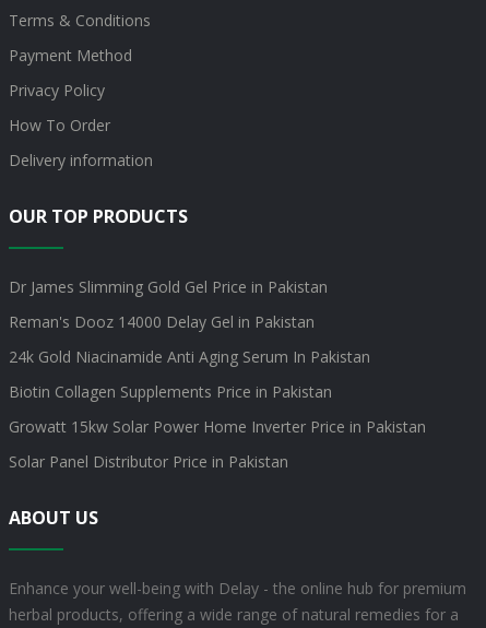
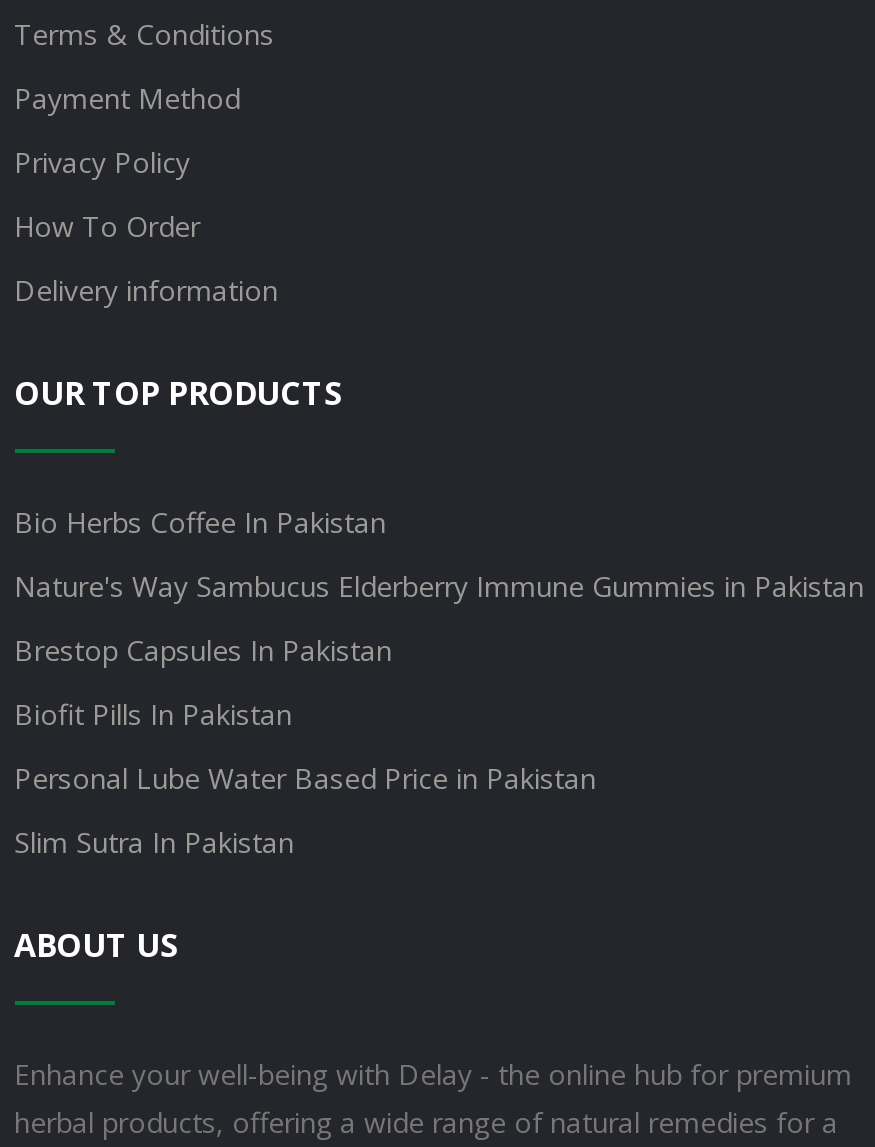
[8,277,327,297] Dr James Slimming Gold Gel Price in Pakistan -> [14,503,386,541] Bio Herbs Coffee In Pakistan
[8,311,314,332] Reman's Dooz 14000 Delay Gel in Pakistan -> [14,567,864,605] Nature's Way Sambucus Elderberry Immune Gummies in Pakistan
[8,346,370,367] 24k Gold Niacinamide Anti Aging Serum In Pakistan -> [14,631,392,669] Brestop Capsules In Pakistan
[8,381,331,402] Biotin Collagen Supplements Price in Pakistan -> [14,695,292,733] Biofit Pills In Pakistan
[8,416,425,437] Growatt 15kw Solar Power Home Inverter Price in Pakistan -> [14,759,596,797] Personal Lube Water Based Price in Pakistan
[8,451,288,472] Solar Panel Distributor Price in Pakistan -> [14,823,294,861] Slim Sutra In Pakistan

